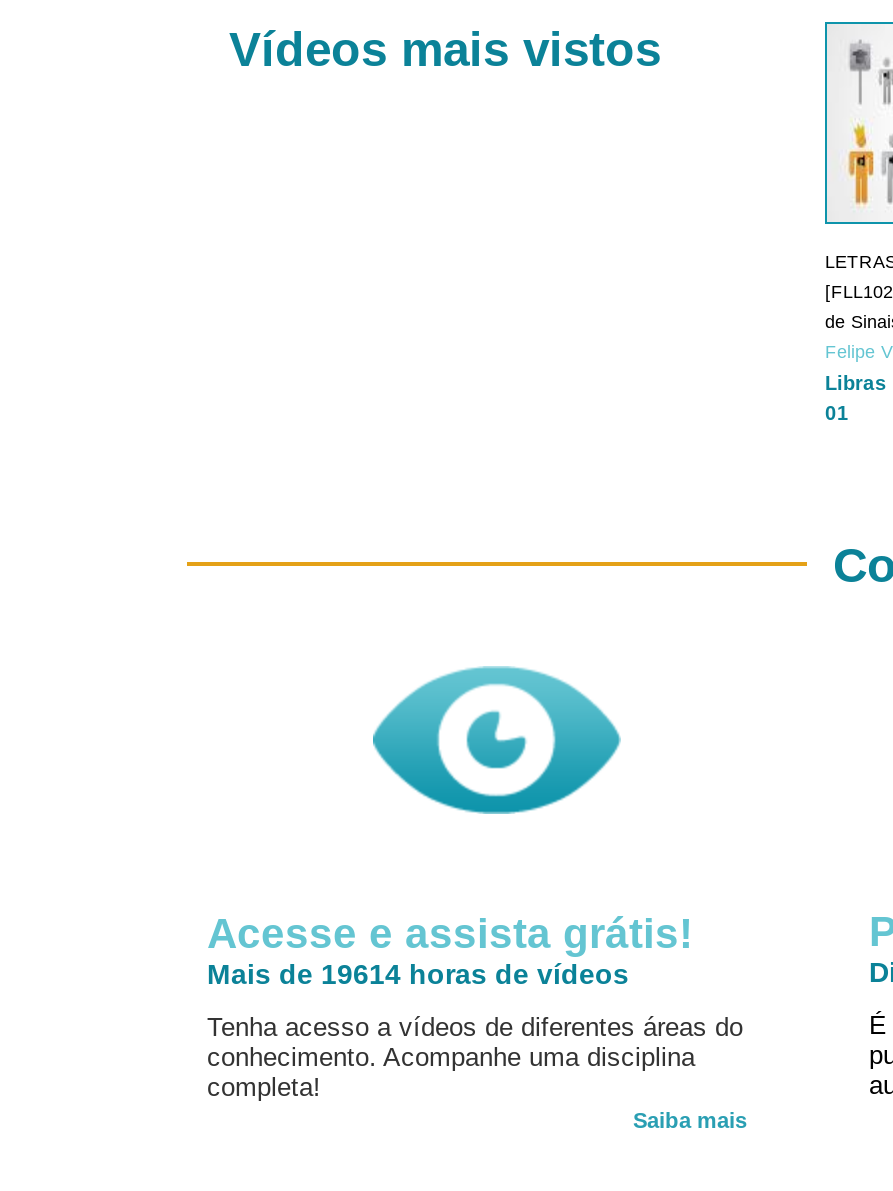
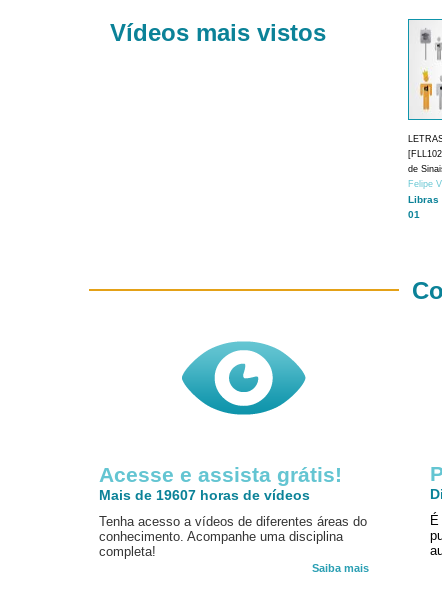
[207,958,629,990] Mais de 19614 horas de vídeos -> [99,487,310,503] Mais de 19607 horas de vídeos

